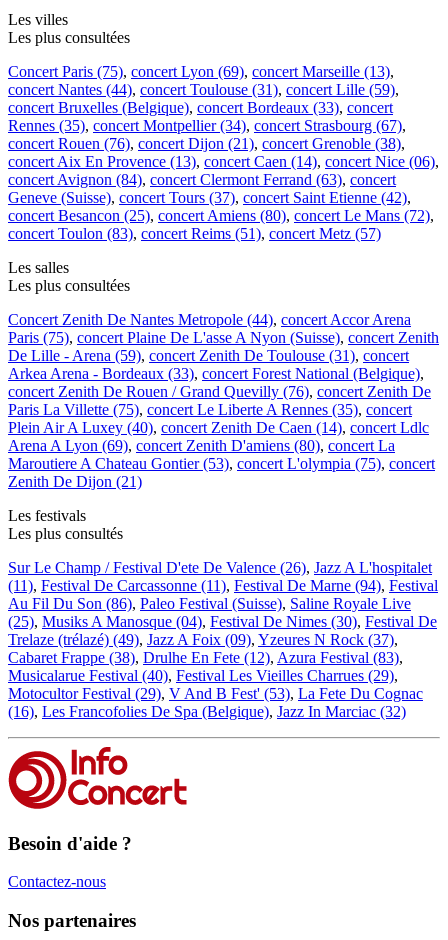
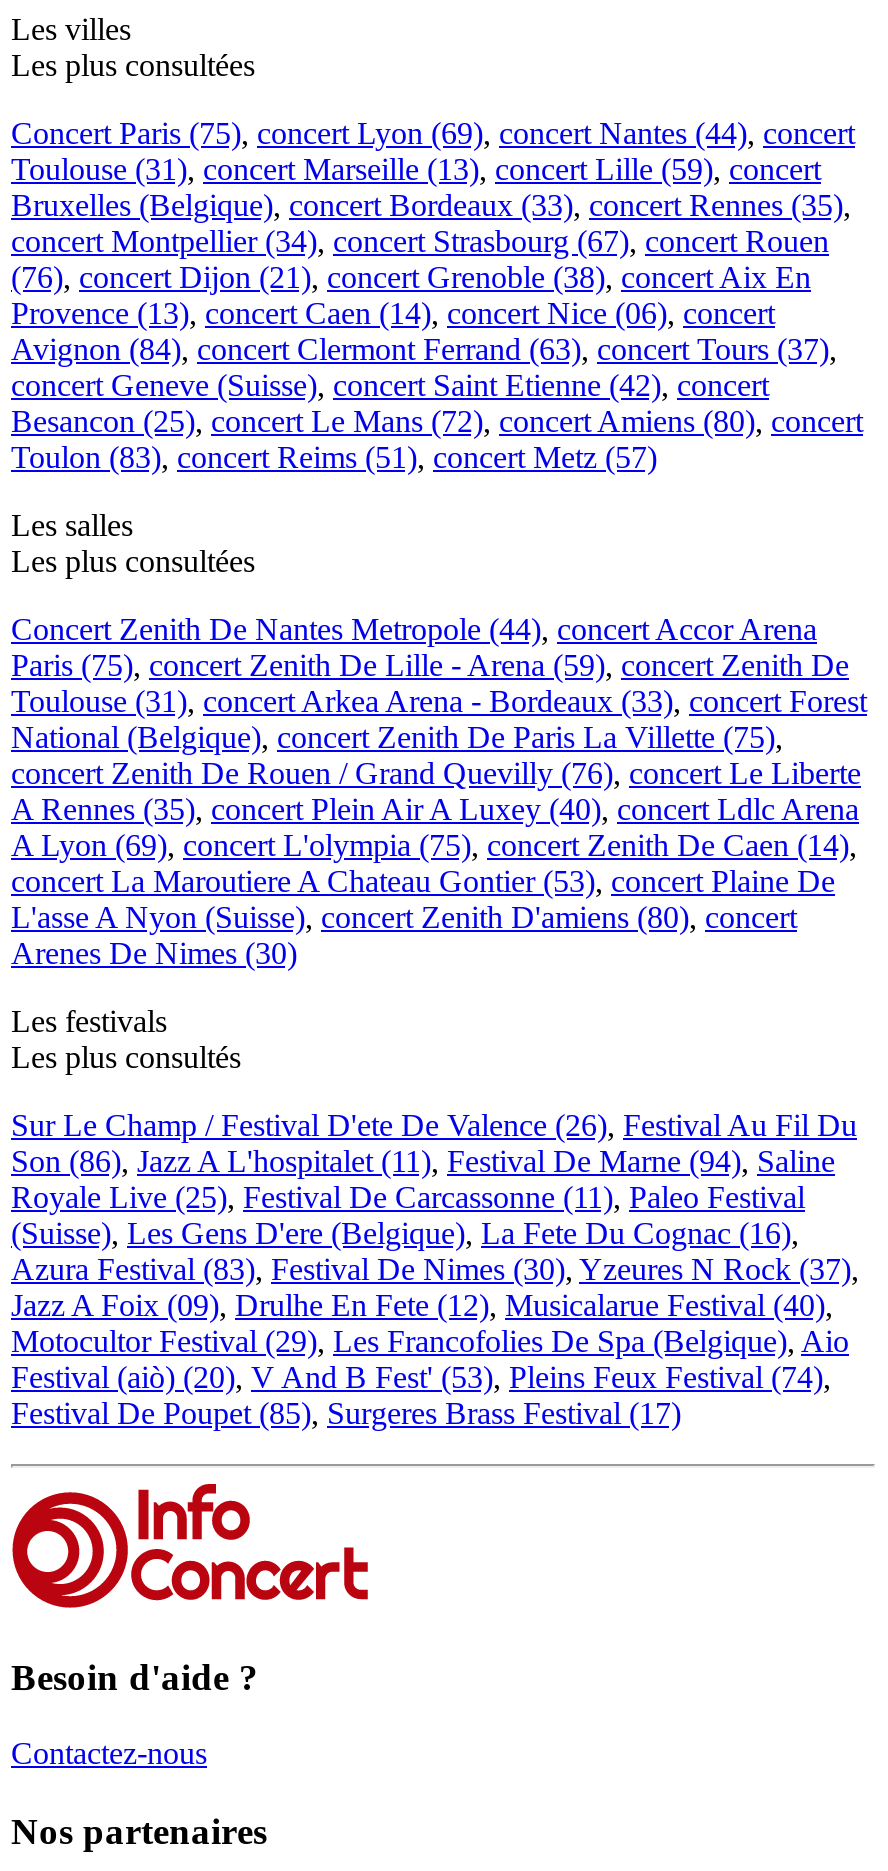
[8,63,439,242] Concert Paris (75), concert Lyon (69), concert Marseille (13), | concert Nantes (44), concert Toulouse (31), concert Lille (59), | concert Bruxelles (Belgique), concert Bordeaux (33), concert | Rennes (35), concert Montpellier (34), concert Strasbourg (67), | concert Rouen (76), concert Dijon (21), concert Grenoble (38), | concert Aix En Provence (13), concert Caen (14), concert Nice (06), | concert Avignon (84), concert Clermont Ferrand (63), concert | Geneve (Suisse), concert Tours (37), concert Saint Etienne (42), | concert Besancon (25), concert Amiens (80), concert Le Mans (72), | concert Toulon (83), concert Reims (51), concert Metz (57) -> [11,116,863,474] Concert Paris (75), concert Lyon (69), concert Nantes (44), concert | Toulouse (31),concert Marseille (13), concert Lille (59), concert | Bruxelles (Belgique), concert Bordeaux (33), concert Rennes (35), | concert Montpellier (34), concert Strasbourg (67), concert Rouen | (76), concert Dijon (21), concert Grenoble (38), concert Aix En | Provence (13), concert Caen (14), concert Nice (06), concert | Avignon (84), concert Clermont Ferrand (63), concert Tours (37), | concert Geneve (Suisse), concert Saint Etienne (42), concert | Besancon (25), concert Le Mans (72), concert Amiens (80), concert | Toulon (83), concert Reims (51), concert Metz (57)
[8,329,439,490] Paris (75), concert Plaine De L'asse A Nyon (Suisse), concert Zenith | De Lille - Arena (59), concert Zenith De Toulouse (31), concert | Arkea Arena - Bordeaux (33), concert Forest National (Belgique), | concert Zenith De Rouen / Grand Quevilly (76), concert Zenith De | Paris La Villette (75), concert Le Liberte A Rennes (35), concert | Plein Air A Luxey (40), concert Zenith De Caen (14), concert Ldlc | Arena A Lyon (69), concert Zenith D'amiens (80), concert La | Maroutiere A Chateau Gontier (53), concert L'olympia (75), concert | Zenith De Dijon (21) -> [11,648,867,970] Paris (75), concert Zenith De Lille - Arena (59), concert Zenith De | Toulouse (31), concert Arkea Arena - Bordeaux (33), concert Forest | National (Belgique), concert Zenith De Paris La Villette (75), | concert Zenith De Rouen / Grand Quevilly (76), concert Le Liberte | A Rennes (35), concert Plein Air A Luxey (40), concert Ldlc Arena | A Lyon (69), concert L'olympia (75), concert Zenith De Caen (14), | concert La Maroutiere A Chateau Gontier (53), concert Plaine De | L'asse A Nyon (Suisse), concert Zenith D'amiens (80), concert | Arenes De Nimes (30)
[8,559,438,720] Sur Le Champ / Festival D'ete De Valence (26), Jazz A L'hospitalet | (11), Festival De Carcassonne (11), Festival De Marne (94), Festival | Au Fil Du Son (86), Paleo Festival (Suisse), Saline Royale Live | (25), Musiks A Manosque (04), Festival De Nimes (30), Festival De | Trelaze (trélazé) (49), Jazz A Foix (09), Yzeures N Rock (37), | Cabaret Frappe (38), Drulhe En Fete (12), Azura Festival (83), | Musicalarue Festival (40), Festival Les Vieilles Charrues (29), | Motocultor Festival (29), V And B Fest' (53), La Fete Du Cognac | (16), Les Francofolies De Spa (Belgique), Jazz In Marciac (32) -> [11,1108,859,1430] Sur Le Champ / Festival D'ete De Valence (26), Festival Au Fil Du | Son (86), Jazz A L'hospitalet (11), Festival De Marne (94), Saline | Royale Live (25), Festival De Carcassonne (11), Paleo Festival | (Suisse), Les Gens D'ere (Belgique), La Fete Du Cognac (16), | Azura Festival (83), Festival De Nimes (30), Yzeures N Rock (37), | Jazz A Foix (09), Drulhe En Fete (12), Musicalarue Festival (40), | Motocultor Festival (29), Les Francofolies De Spa (Belgique), Aio | Festival (aiò) (20), V And B Fest' (53), Pleins Feux Festival (74), | Festival De Poupet (85), Surgeres Brass Festival (17)

